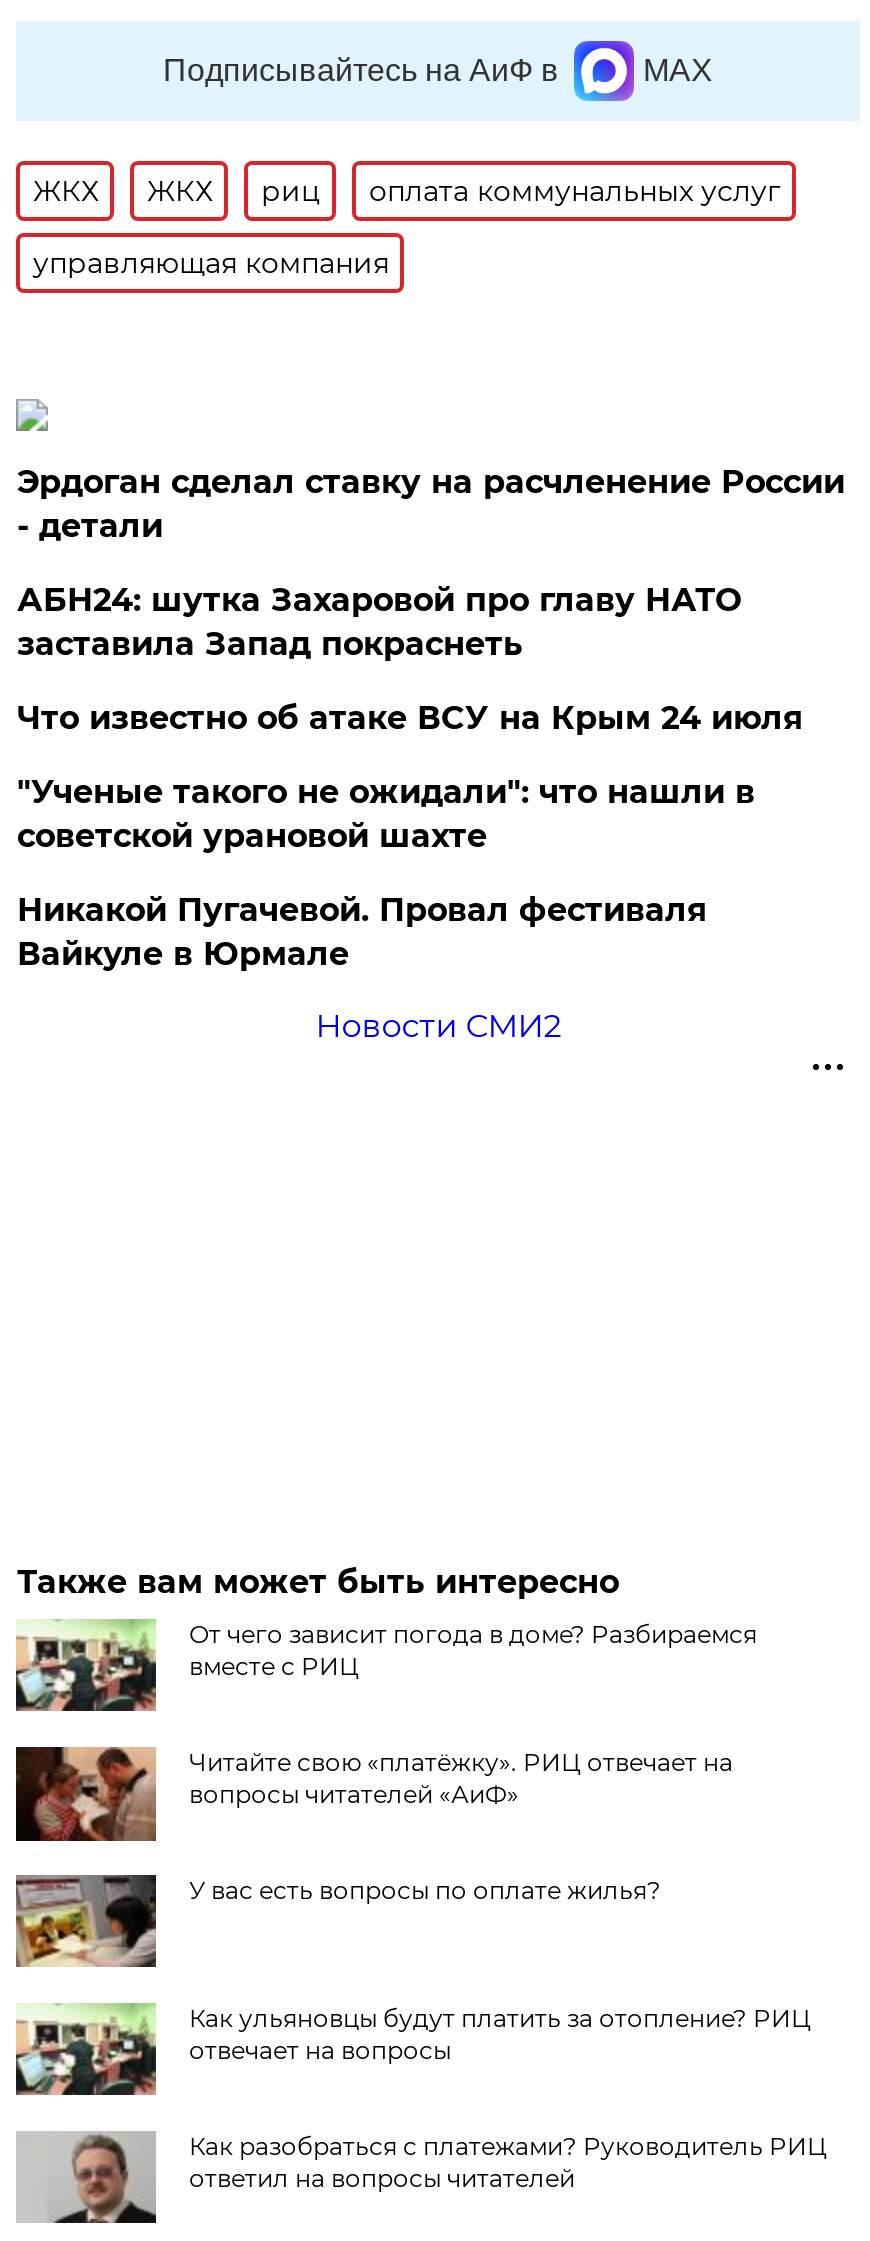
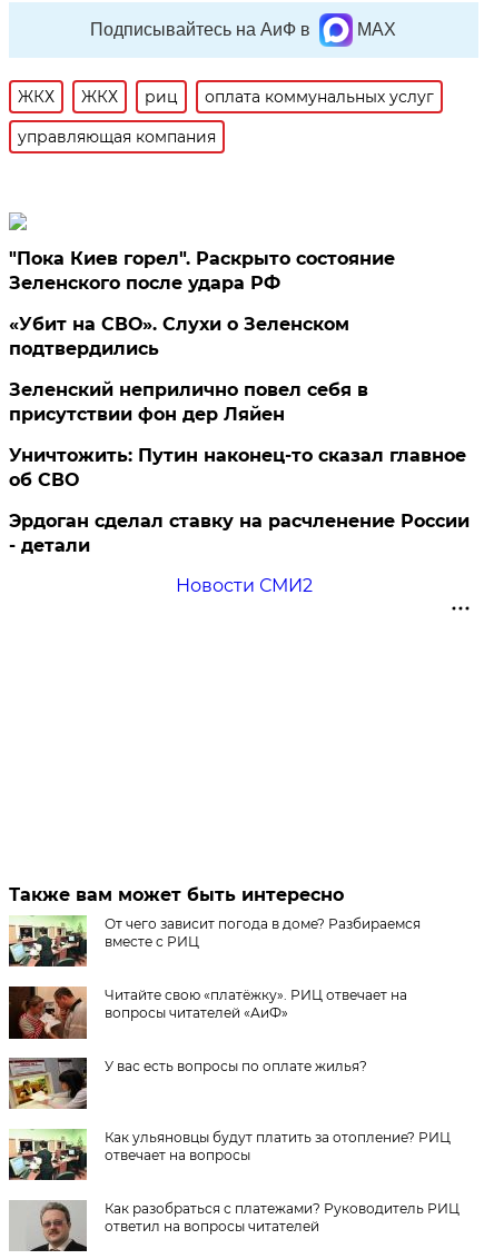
none -> [9,248,467,490] "Пока Киев горел". Раскрыто состояние | Зеленского после удара РФ | «Убит на СВО». Слухи о Зеленском | подтвердились | Зеленский неприлично повел cебя в | присутствии фон дер Ляйен | Уничтожить: Путин наконец-то сказал главное | об СВО
moved [17,463,845,545] -> [9,510,470,556]: Эрдоган сделал ставку на расчленение России | - детали
[17,581,803,973] АБН24: шутка Захаровой про главу НАТО | заставила Запад покраснеть | Что известно об атаке ВСУ на Крым 24 июля | "Ученые такого не ожидали": что нашли в | советской урановой шахте | Никакой Пугачевой. Провал фестиваля | Вайкуле в Юрмале -> none

